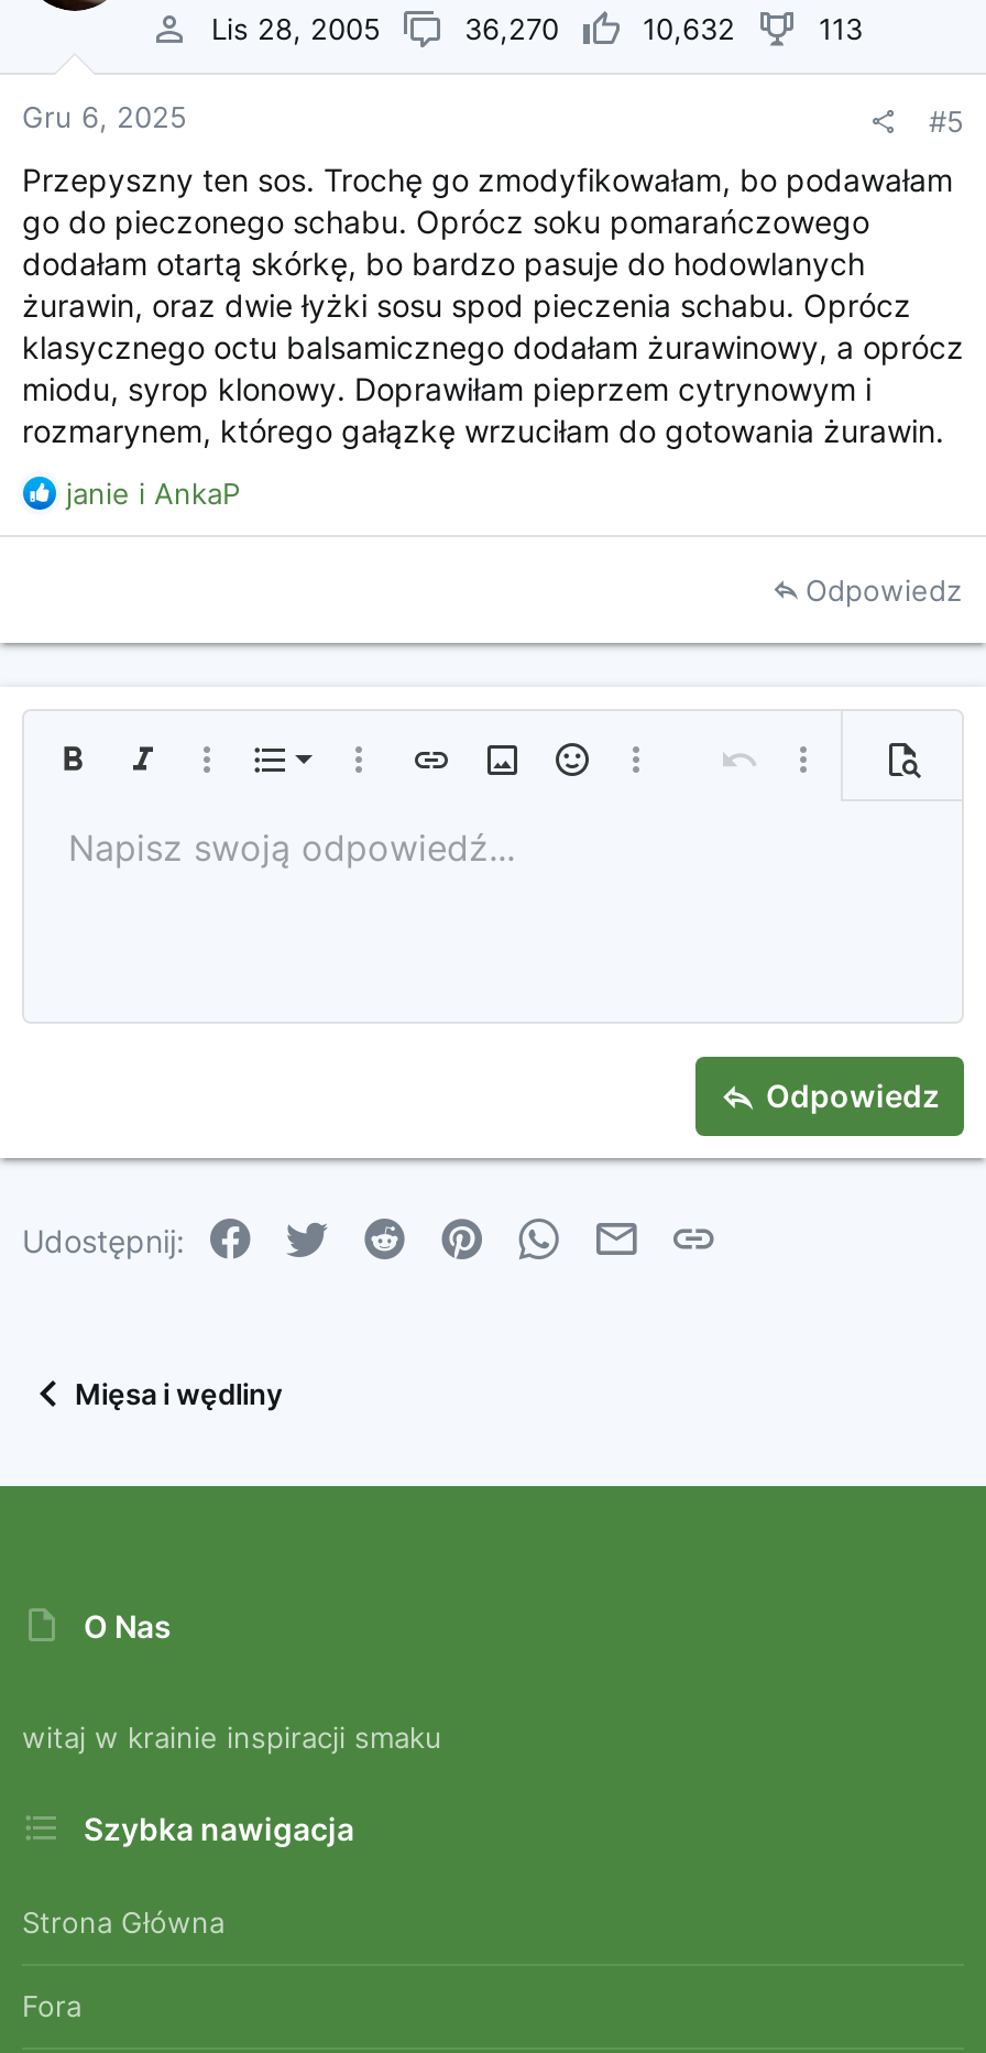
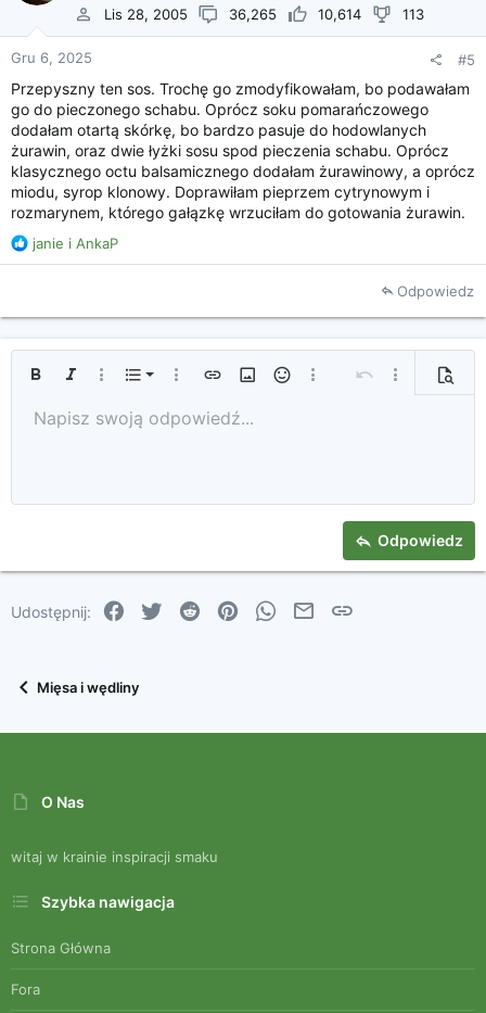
[464,11,559,46] 36,270 -> [229,5,277,23] 36,265
[643,11,735,46] 10,632 -> [318,5,361,23] 10,614

